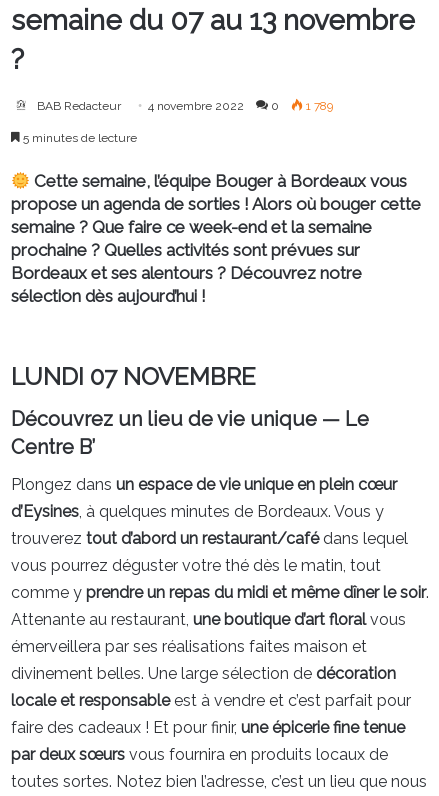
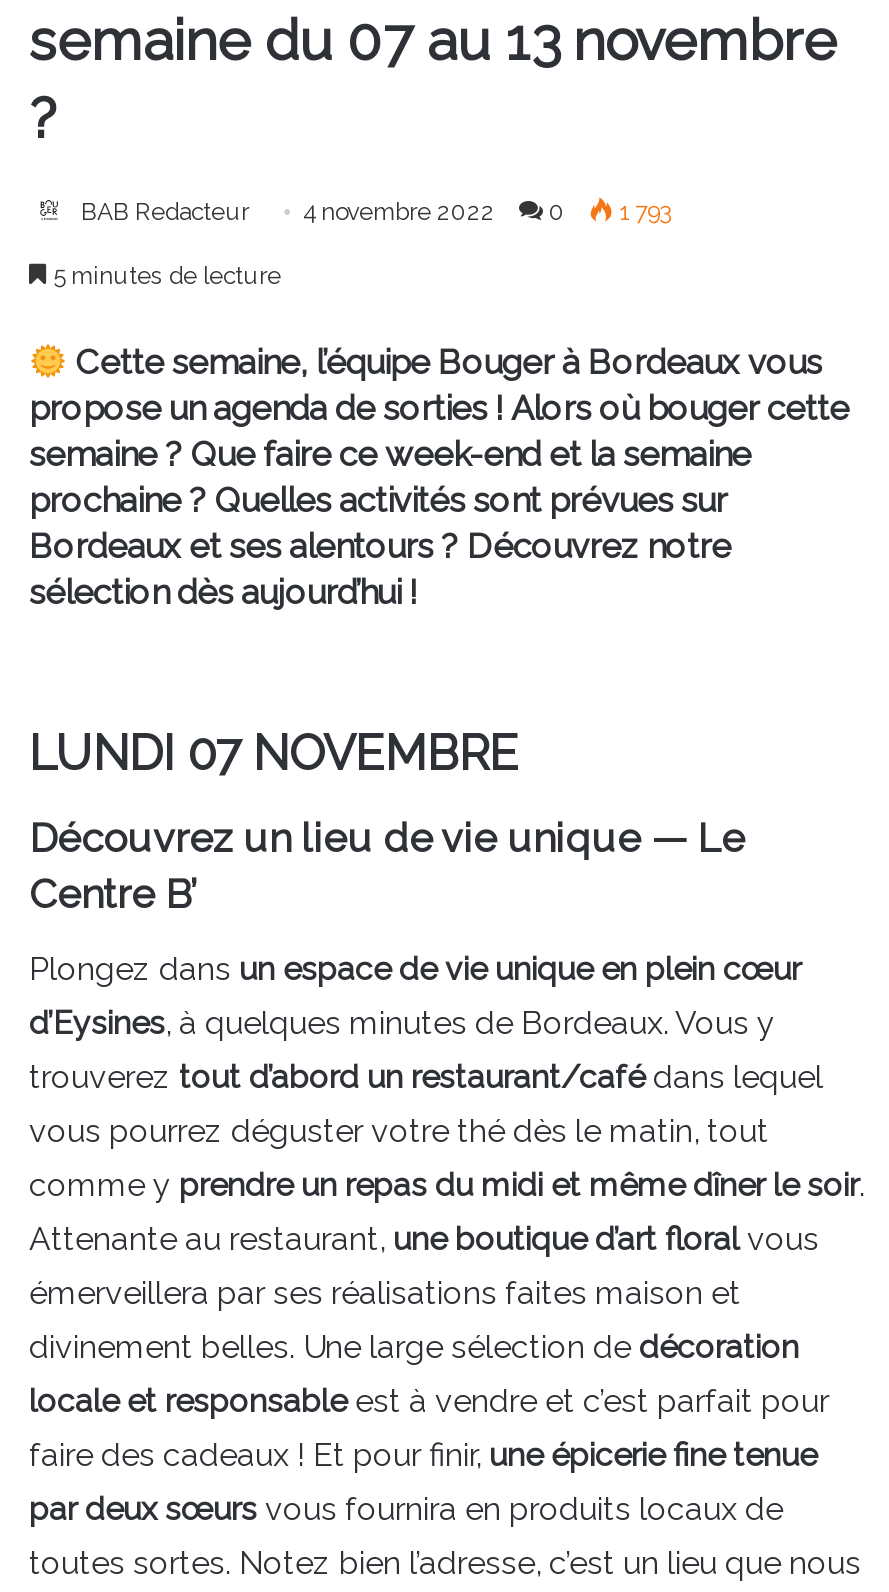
[303,99,333,113] 1 789 -> [613,199,671,227] 1 793

